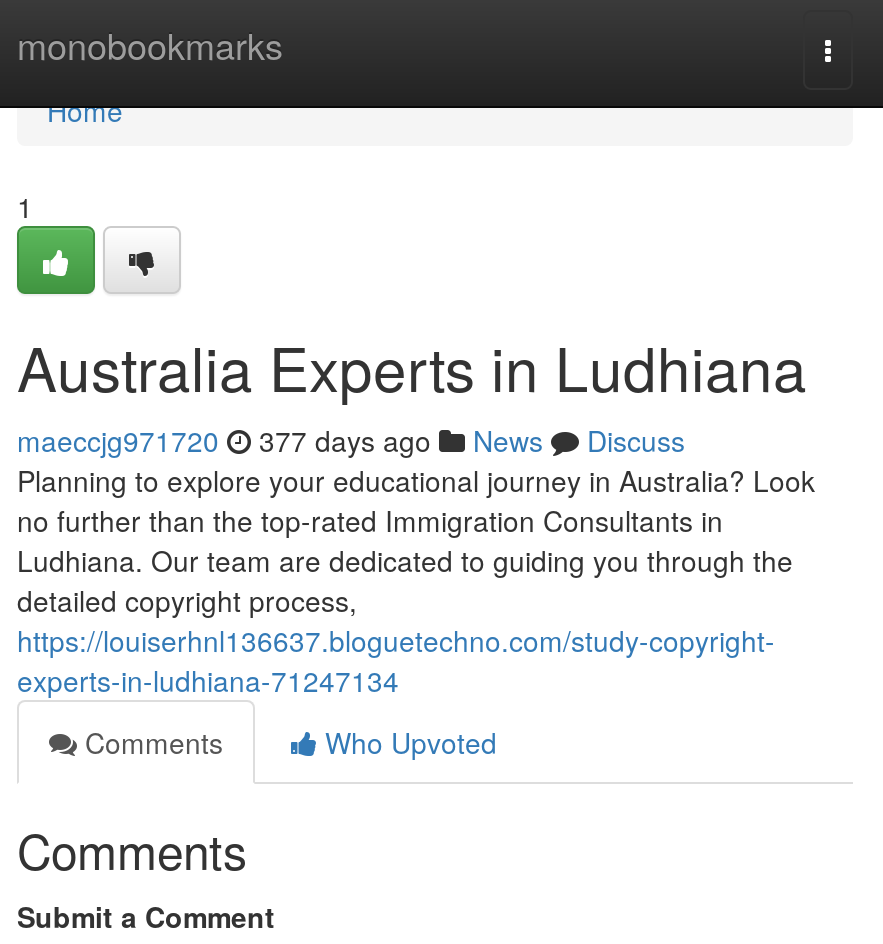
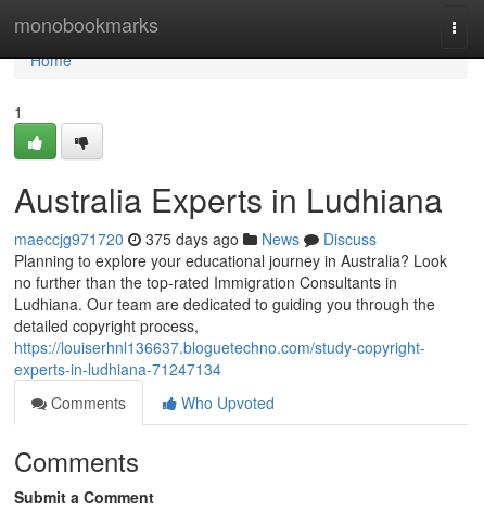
[17,420,685,460] maeccjg971720 377 days ago News Discuss -> [14,228,377,249] maeccjg971720 375 days ago News Discuss

